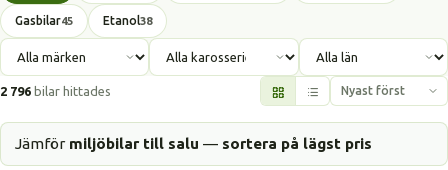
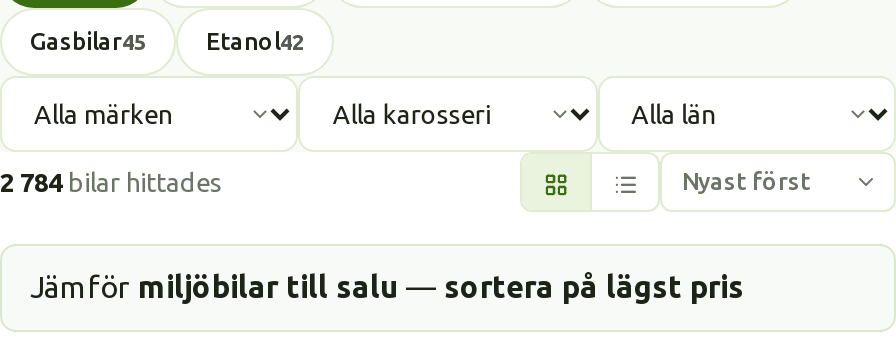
[103,14,152,27] Etanol 38 -> [206,28,304,54] Etanol 42
[0,83,111,97] 2 796 bilar hittades -> [0,167,222,195] 2 784 bilar hittades

